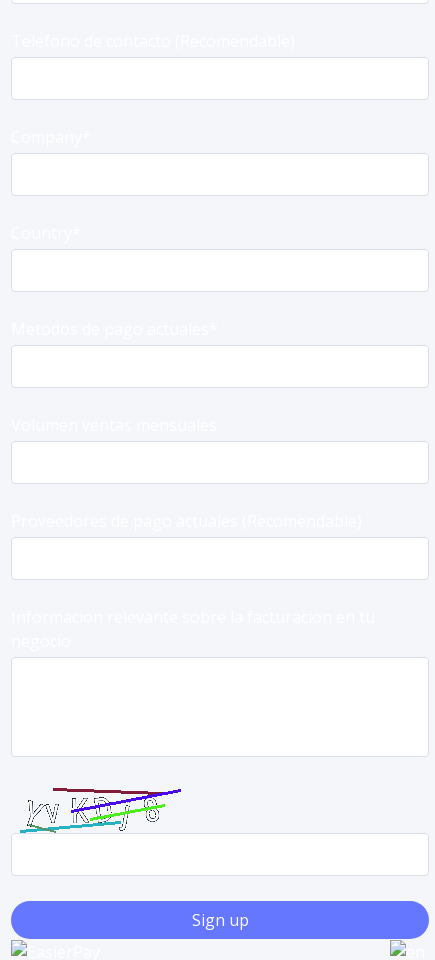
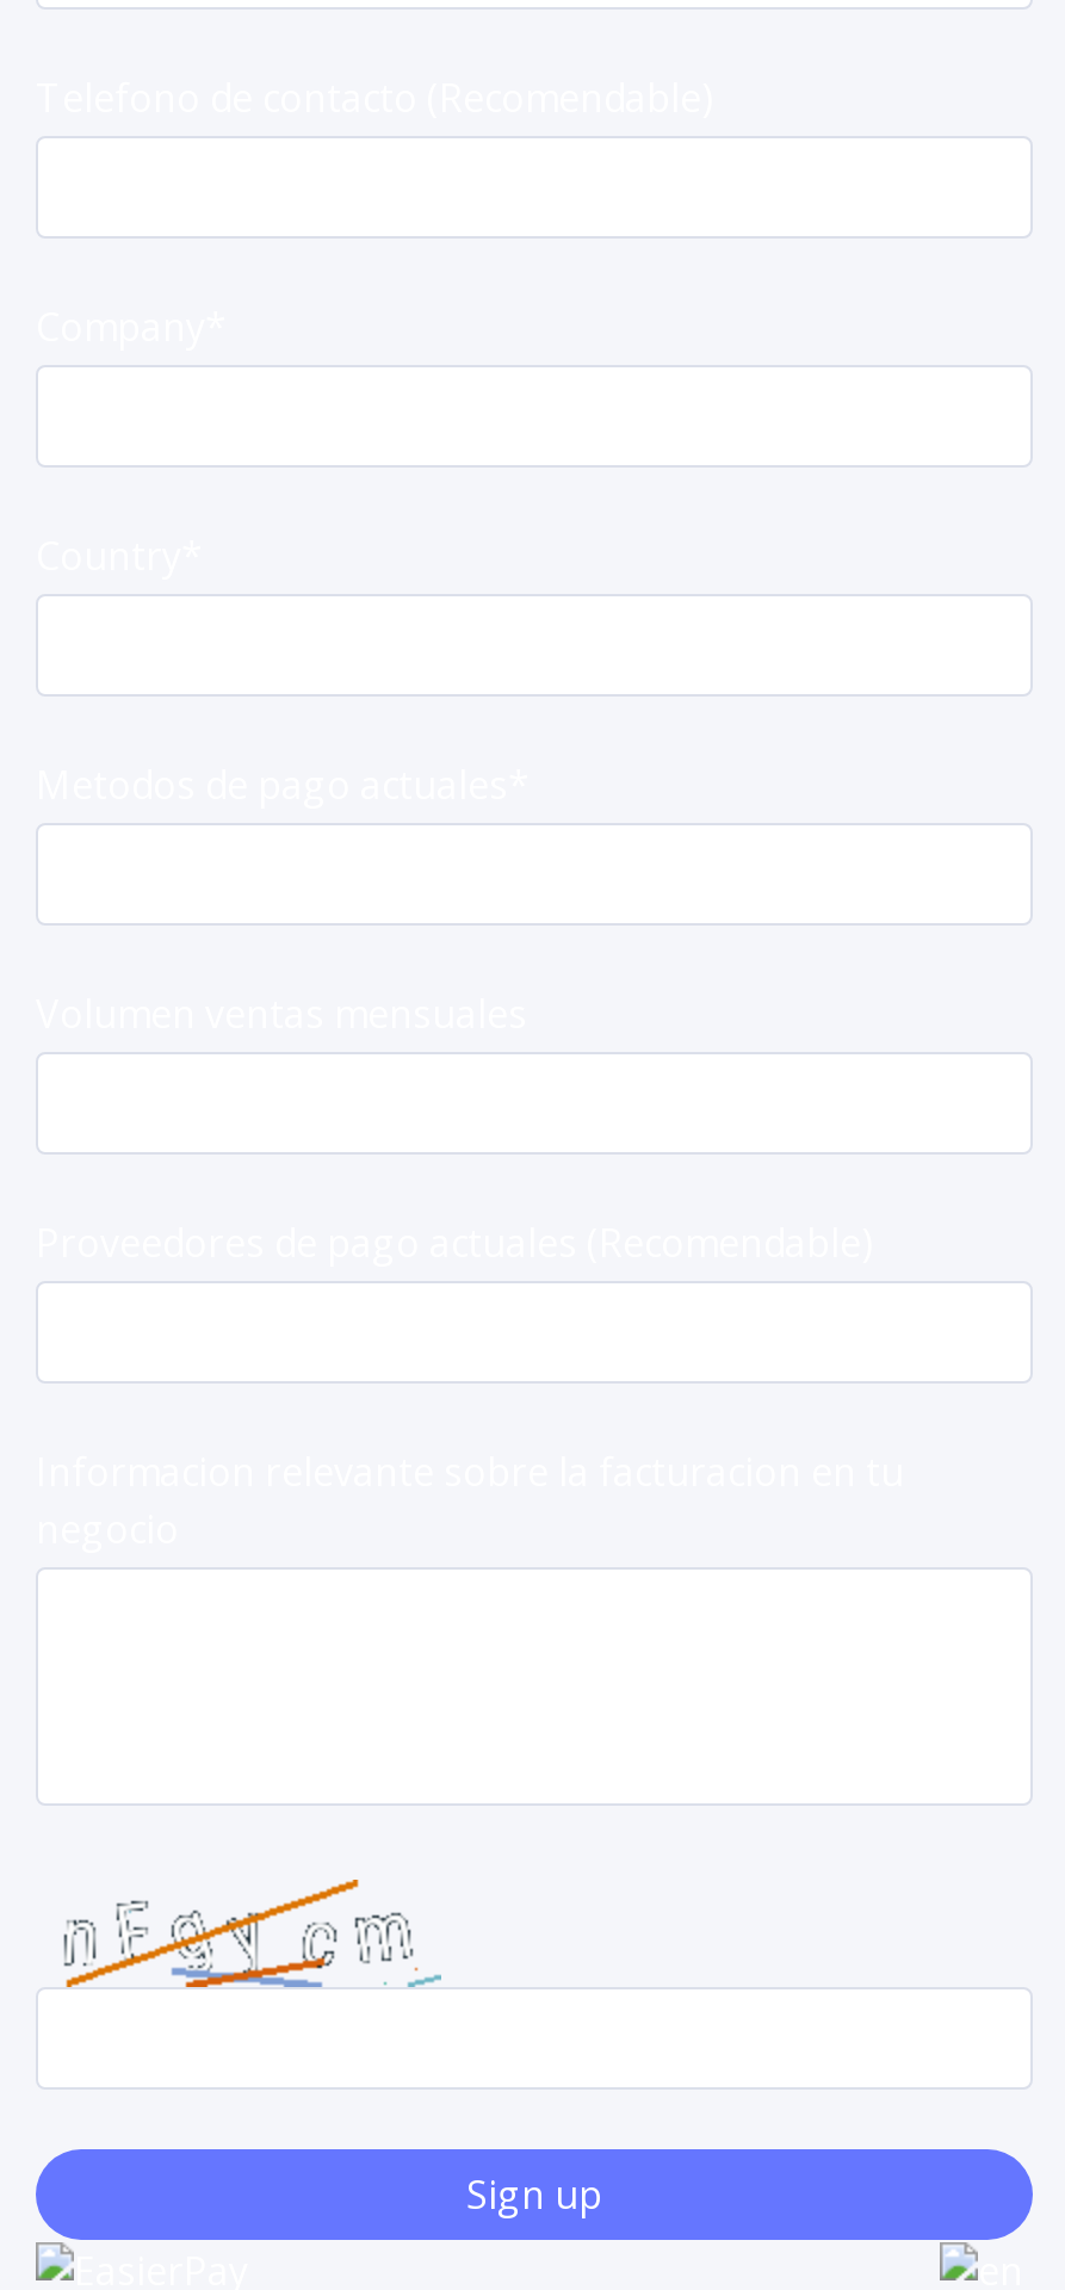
[19,787,182,834] [image] -> [57,1877,444,1989] [image]

